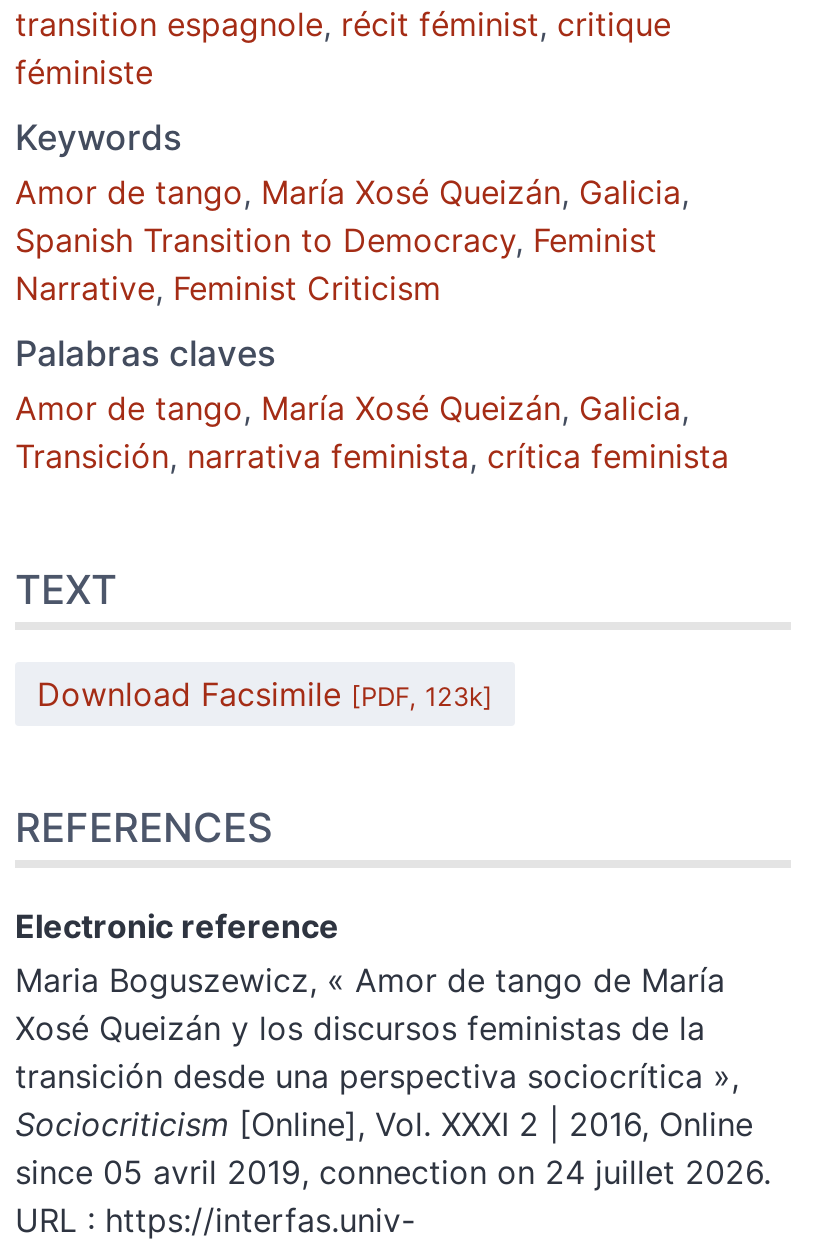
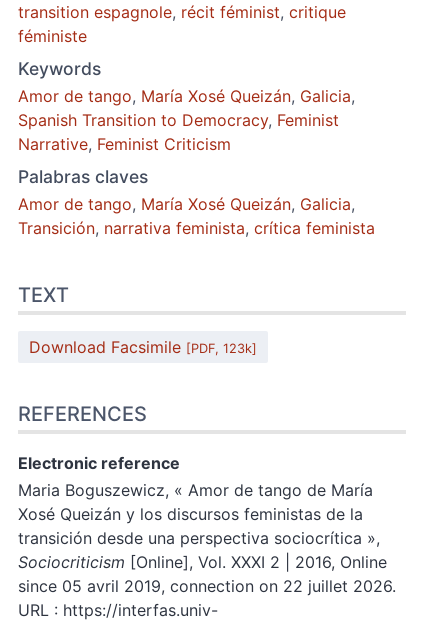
[15,1153,771,1193] since 05 avril 2019, connection on 24 juillet 2026. -> [18,576,396,596] since 05 avril 2019, connection on 22 juillet 2026.

